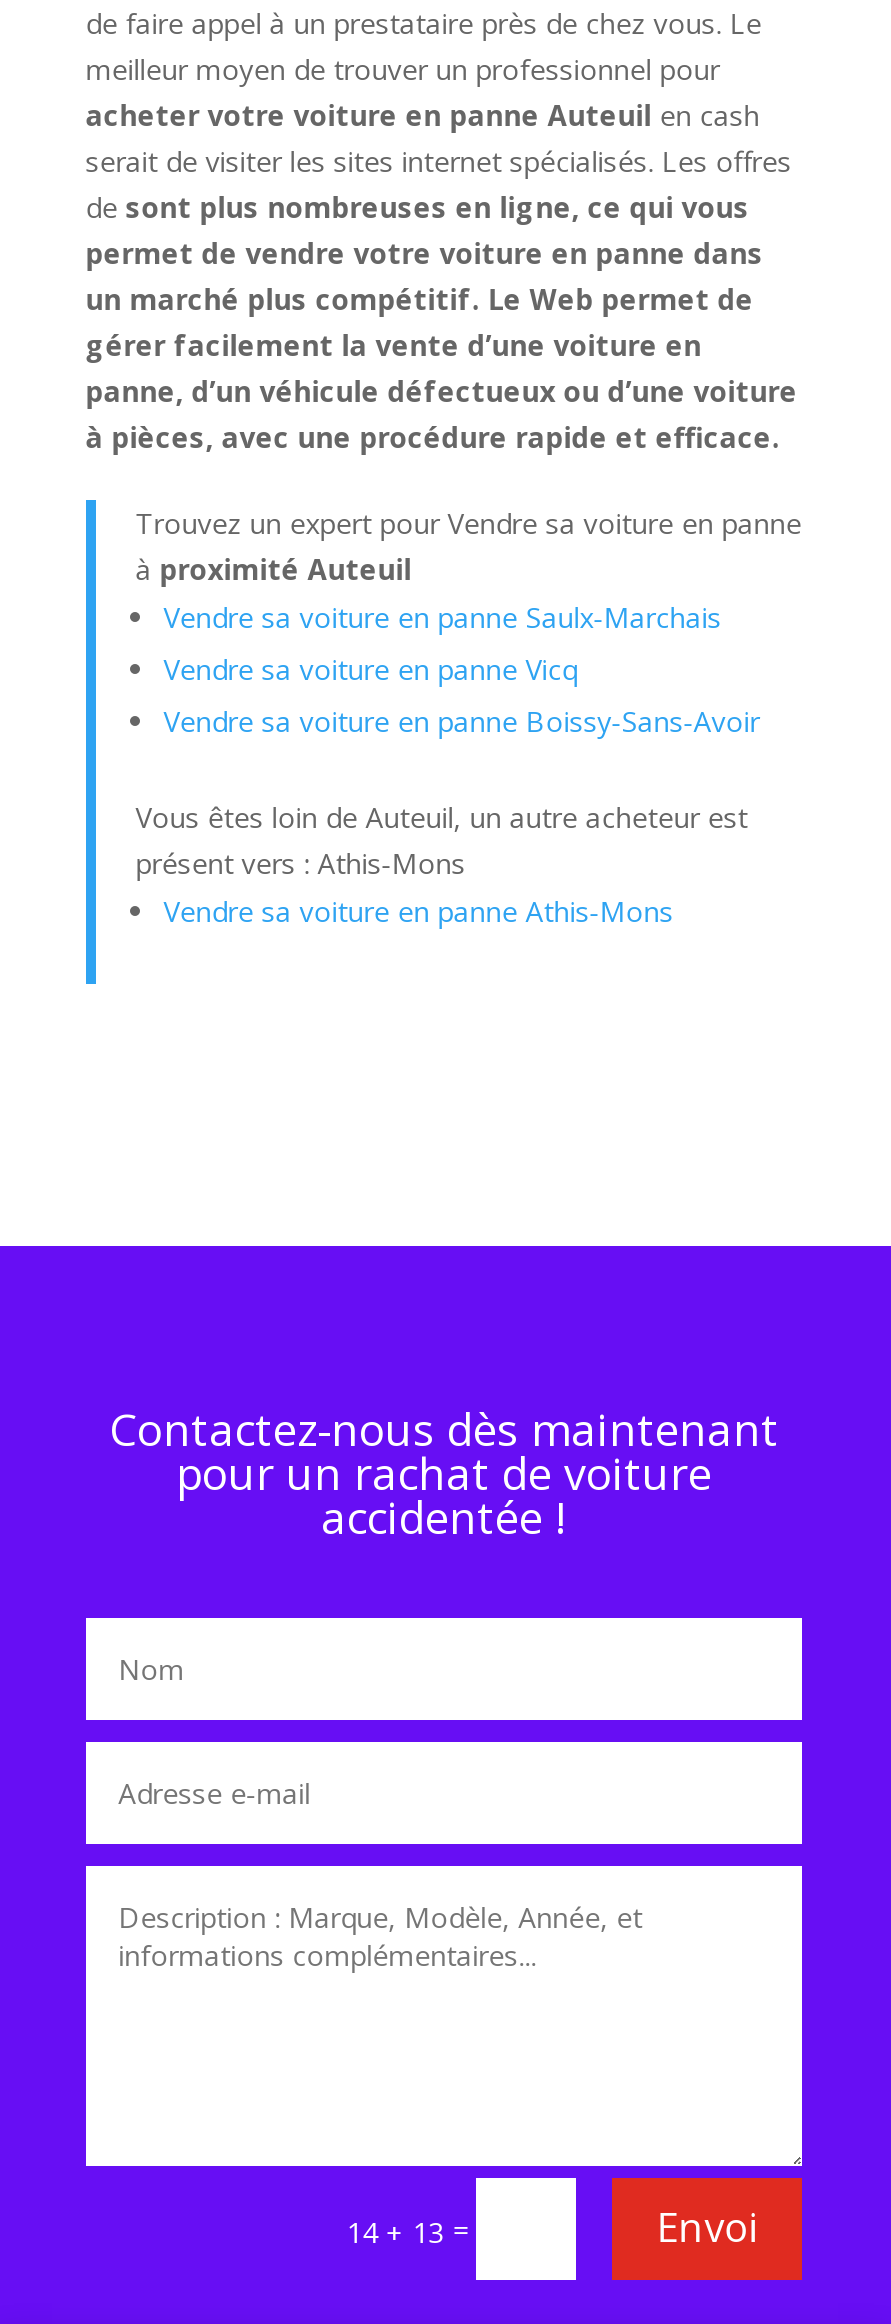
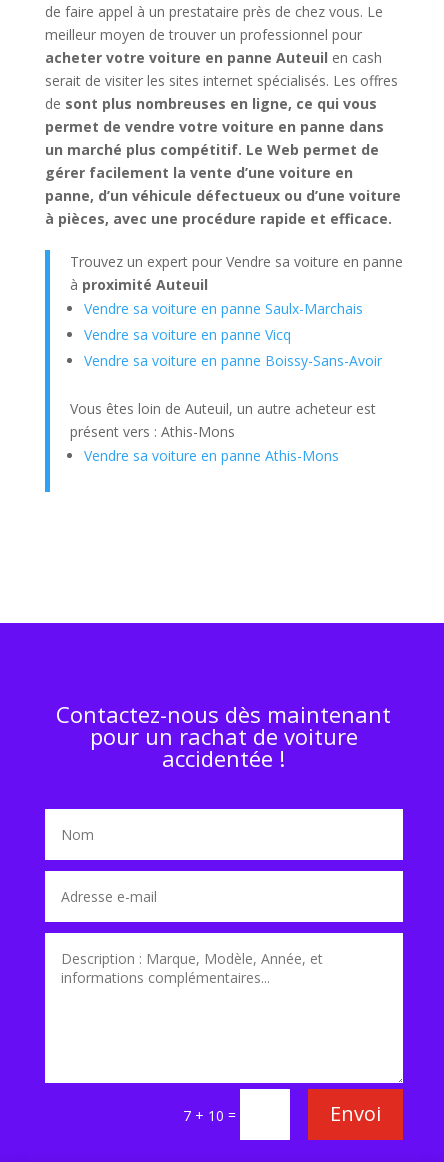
[346,2210,476,2250] 14 + 13 = -> [183,1105,240,1125] 7 + 10 =

